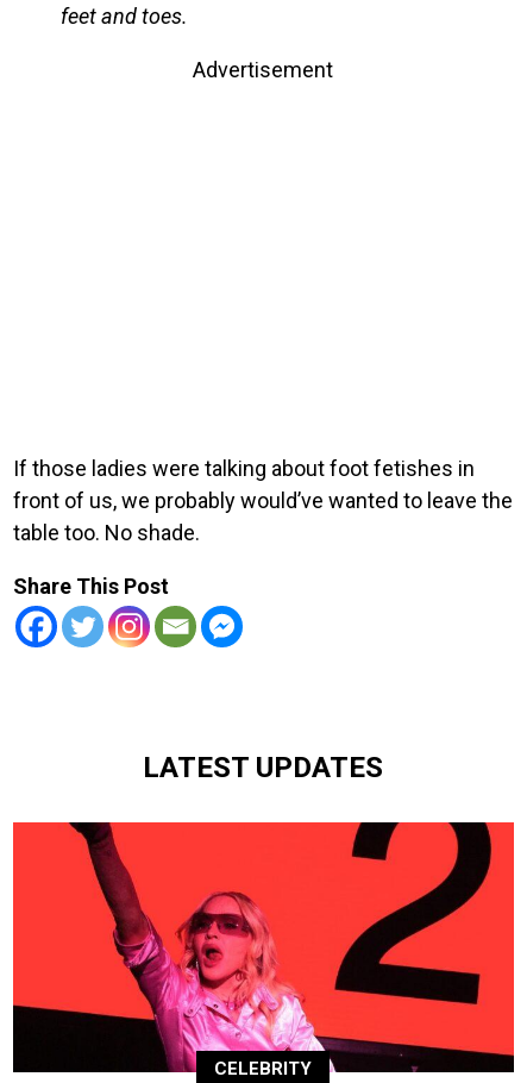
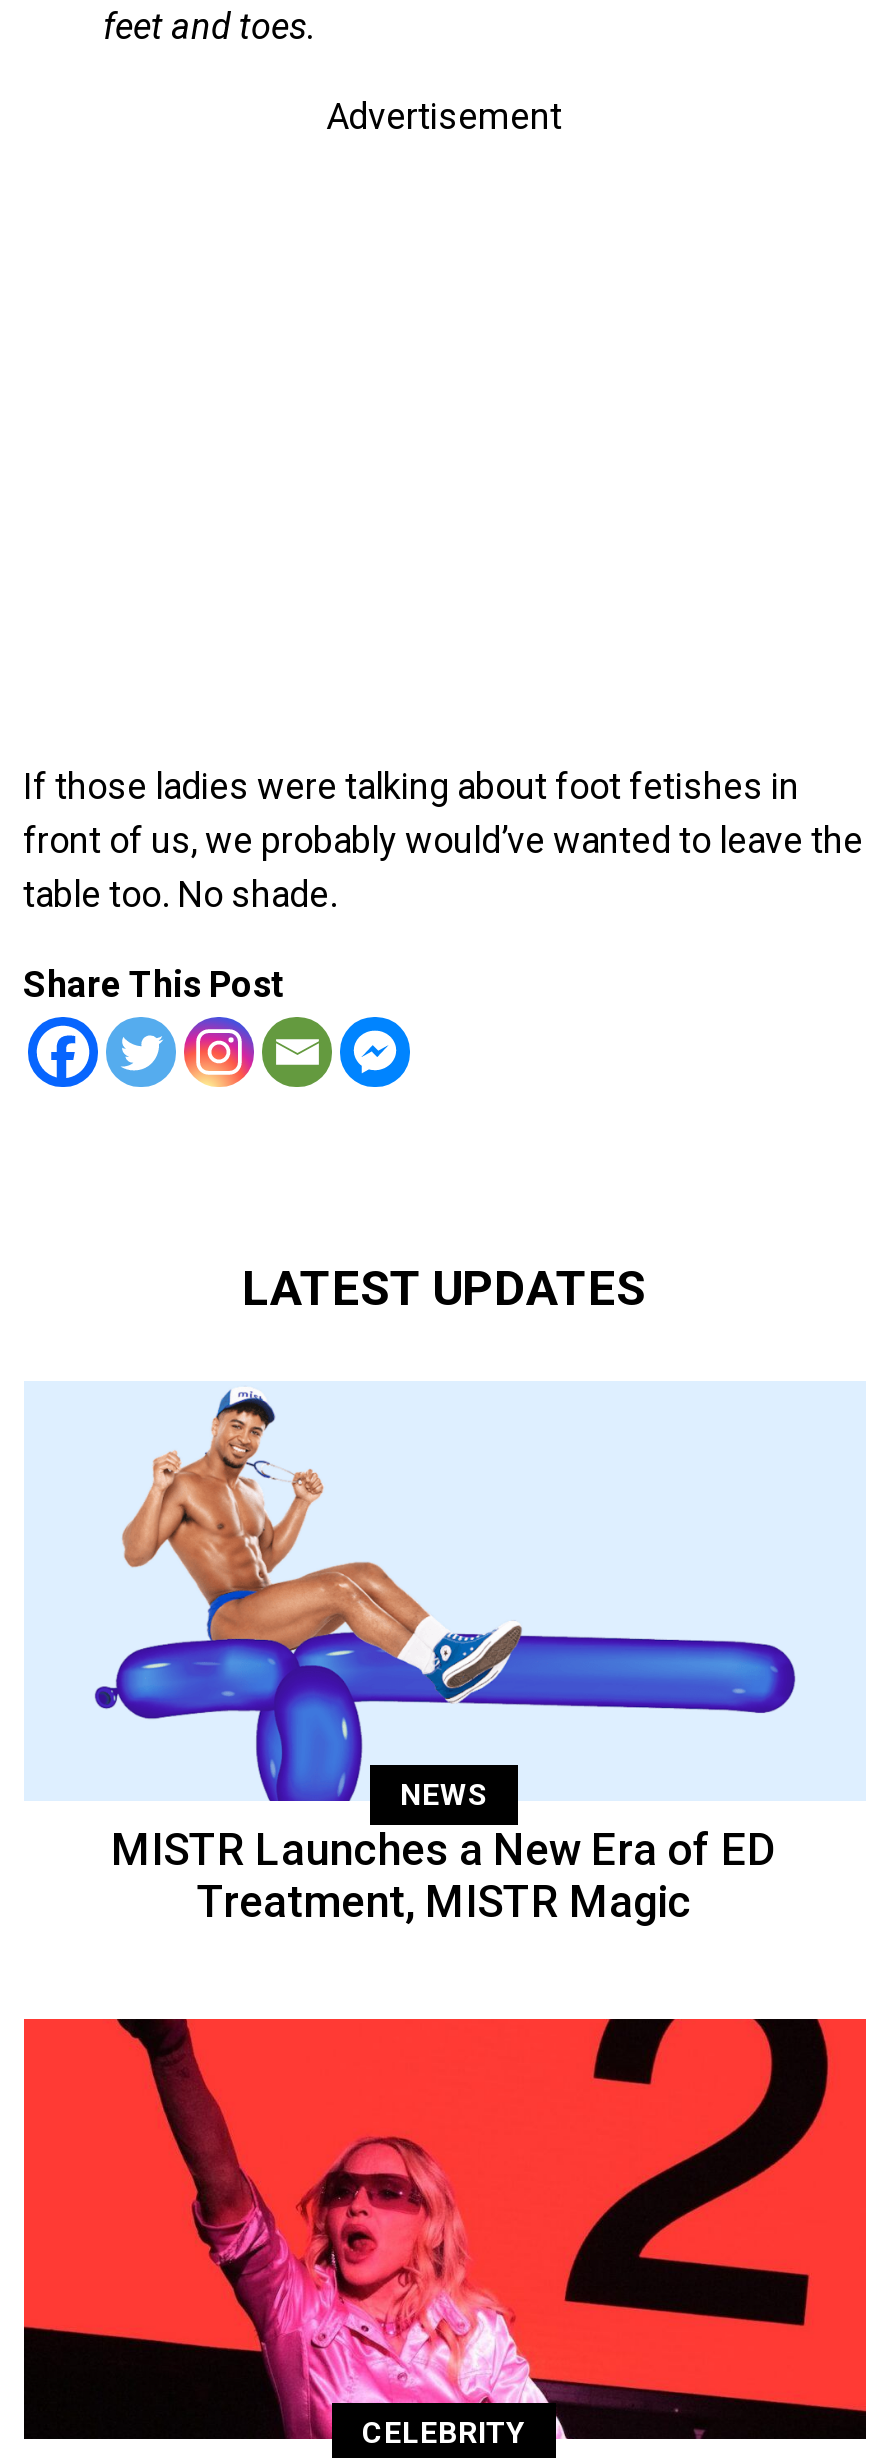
none -> [26,1384,864,1927] [image] | NEWS | MISTR Launches a New Era of ED | Treatment, MISTR Magic

